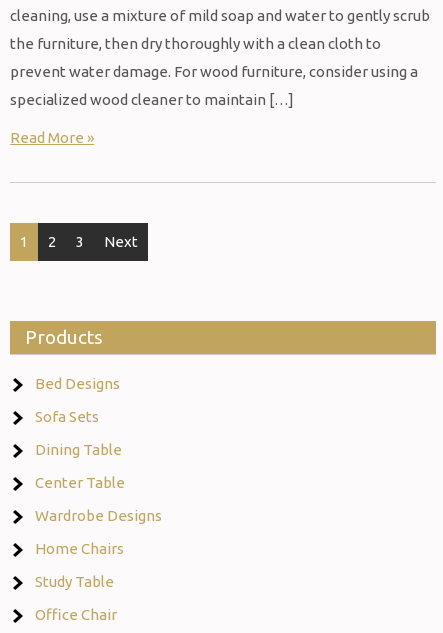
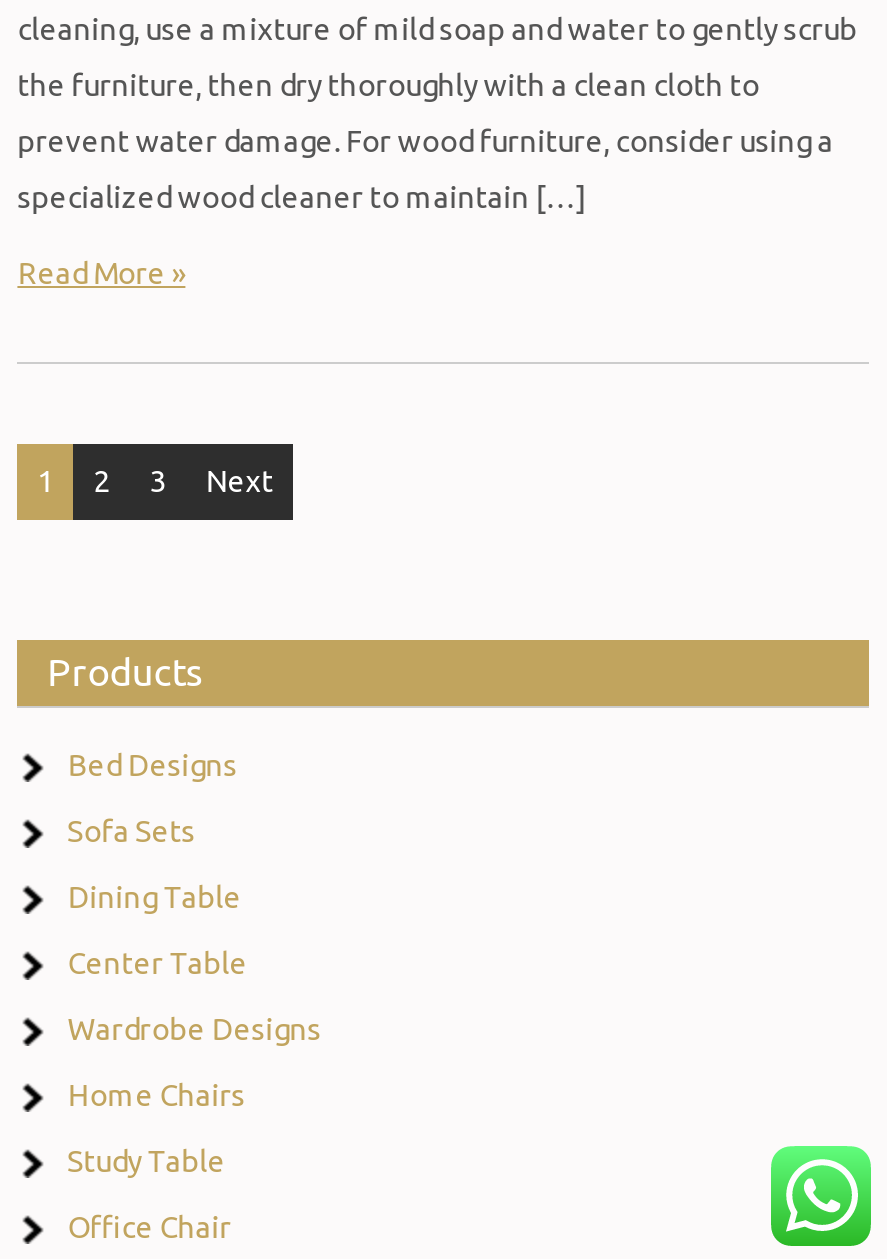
none -> [769,1144,873,1248] [image]

